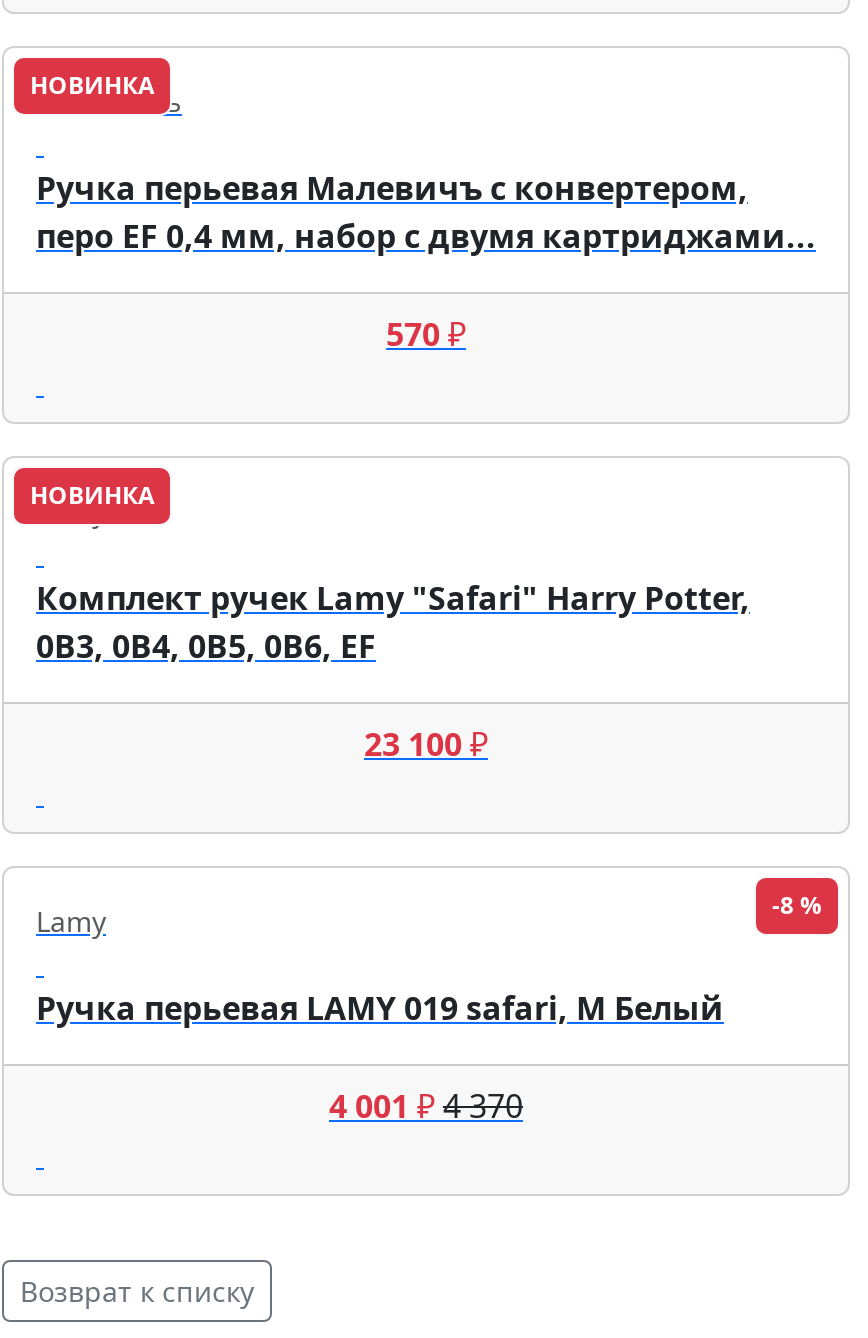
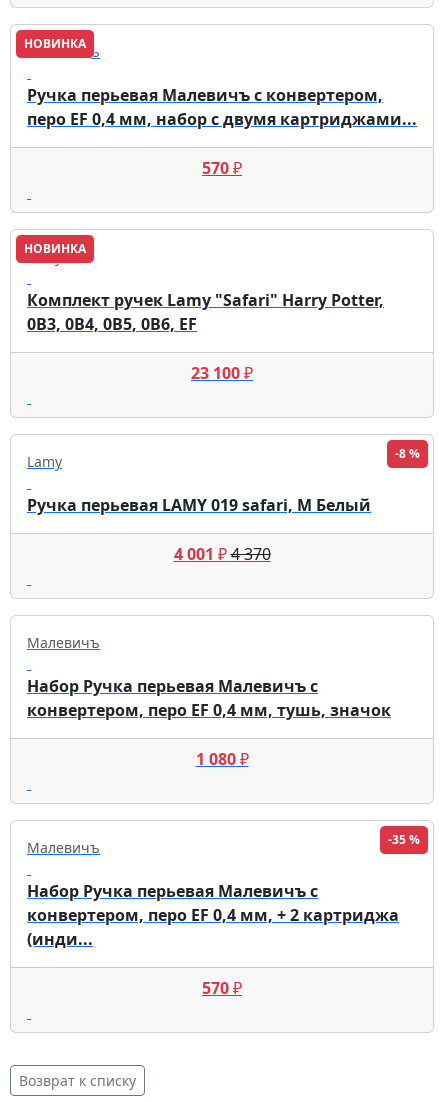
none -> [27,633,391,770] Малевичъ | Набор Ручка перьевая Малевичъ с | конвертером, перо EF 0,4 мм, тушь, значок | 1 080 ₽
none -> [27,831,420,999] -35 % | Малевичъ | Набор Ручка перьевая Малевичъ с | конвертером, перо EF 0,4 мм, + 2 картриджа | (инди... | 570 ₽

